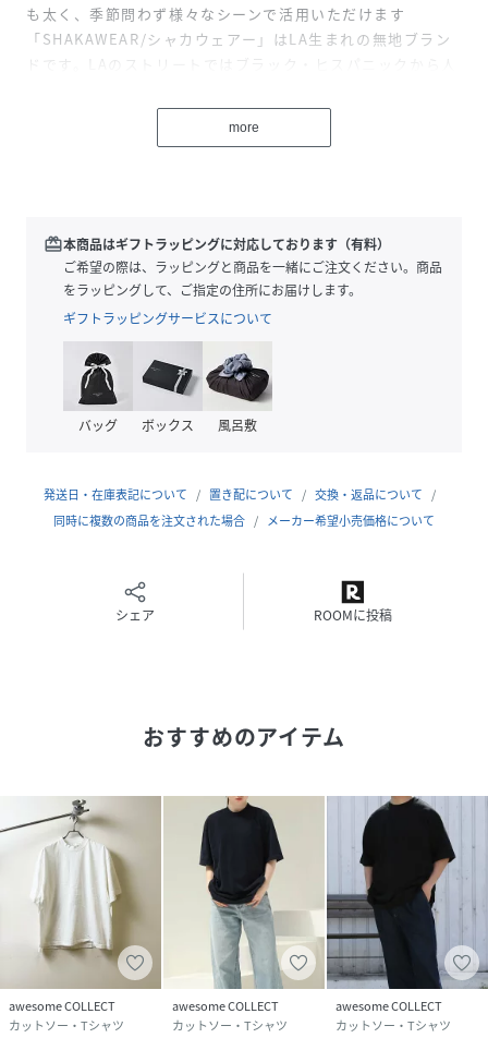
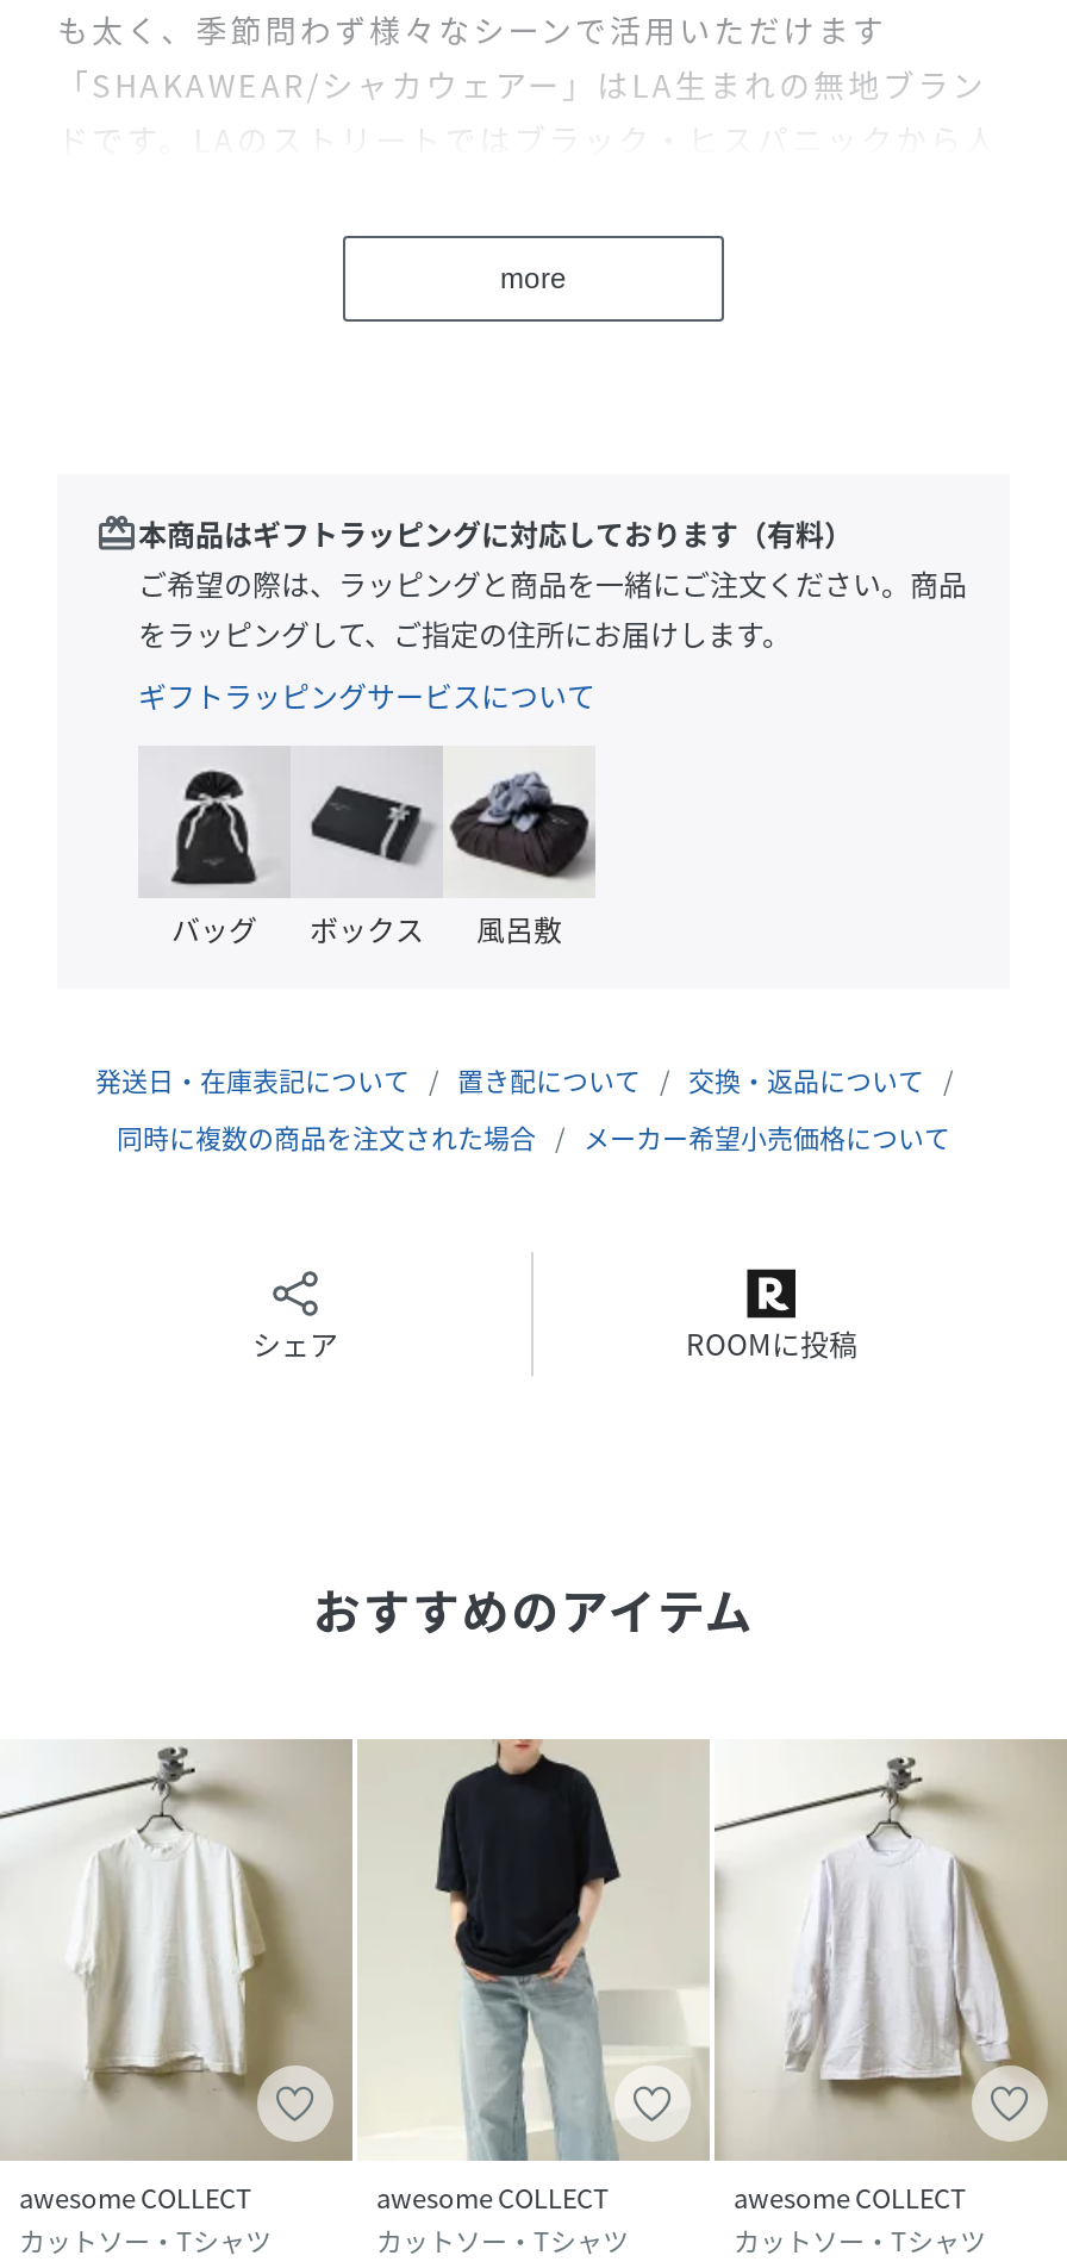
[326,795,485,989] [image] -> [717,1739,1060,2161] [image]

